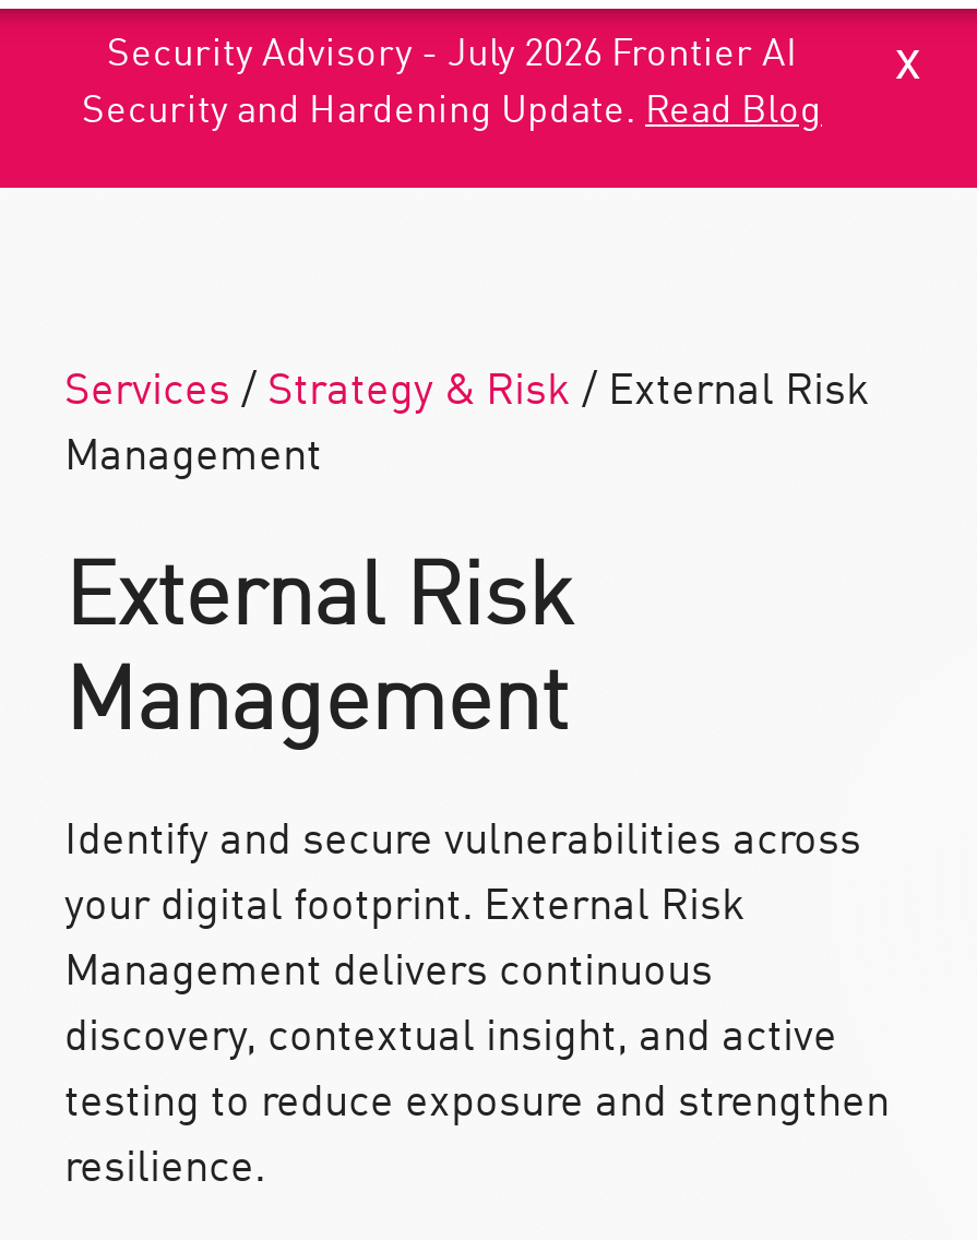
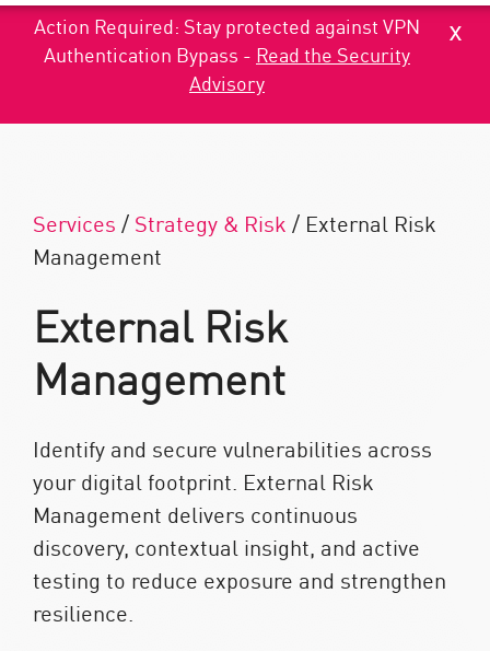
[82,20,822,133] Security Advisory - July 2026 Frontier AI | Security and Hardening Update. Read Blog -> [34,11,420,96] Action Required: Stay protected against VPN | Authentication Bypass - Read the Security | Advisory

